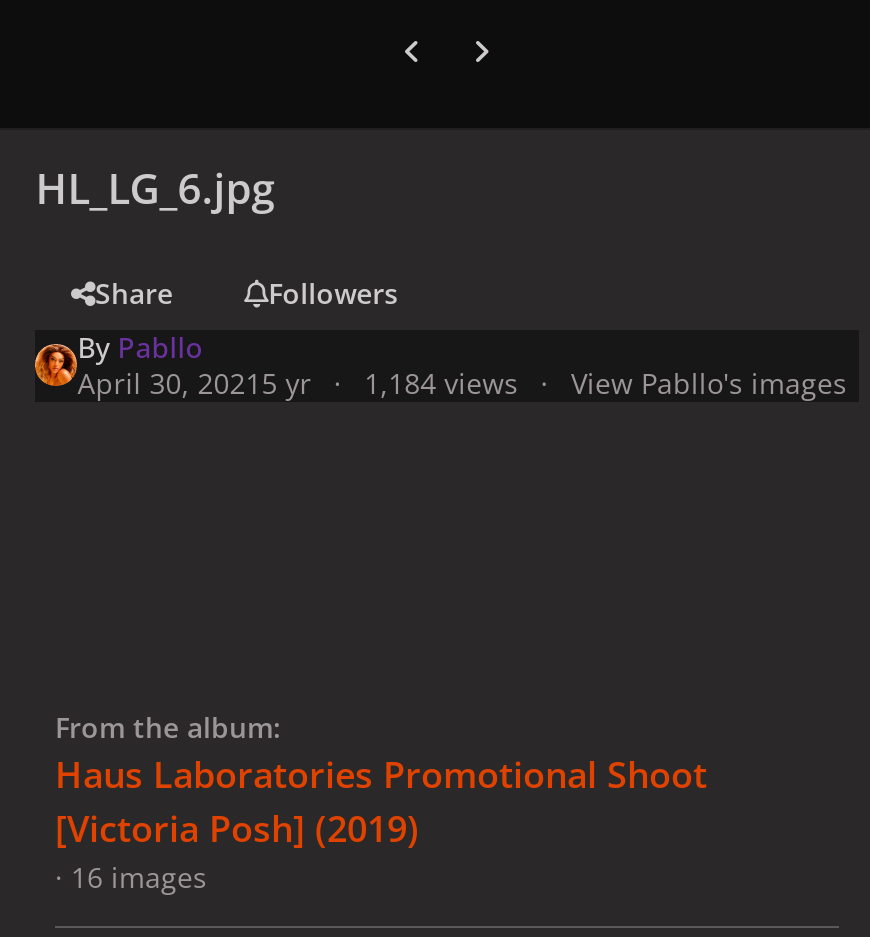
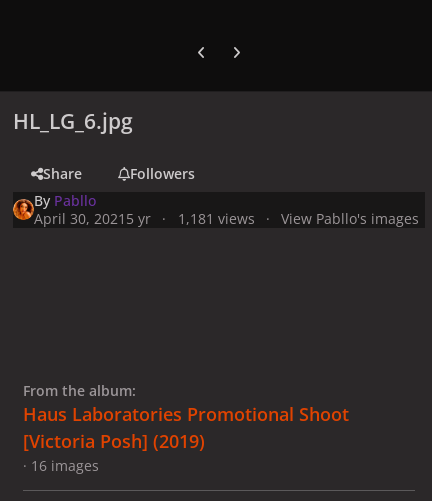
[77,363,847,401] April 30, 2021 5 yr 1,184 views View Pabllo's images -> [34,208,419,227] April 30, 2021 5 yr 1,181 views View Pabllo's images

